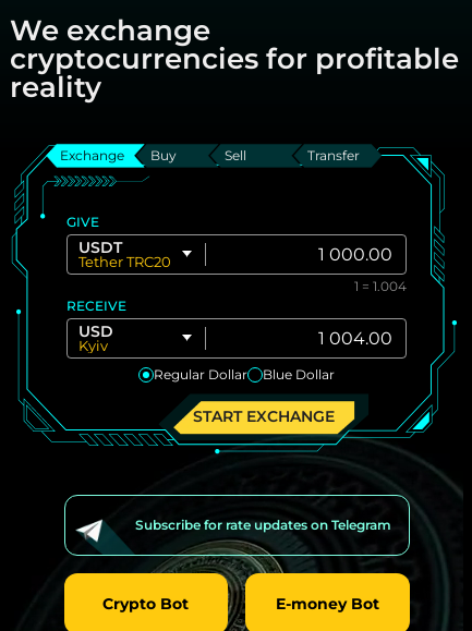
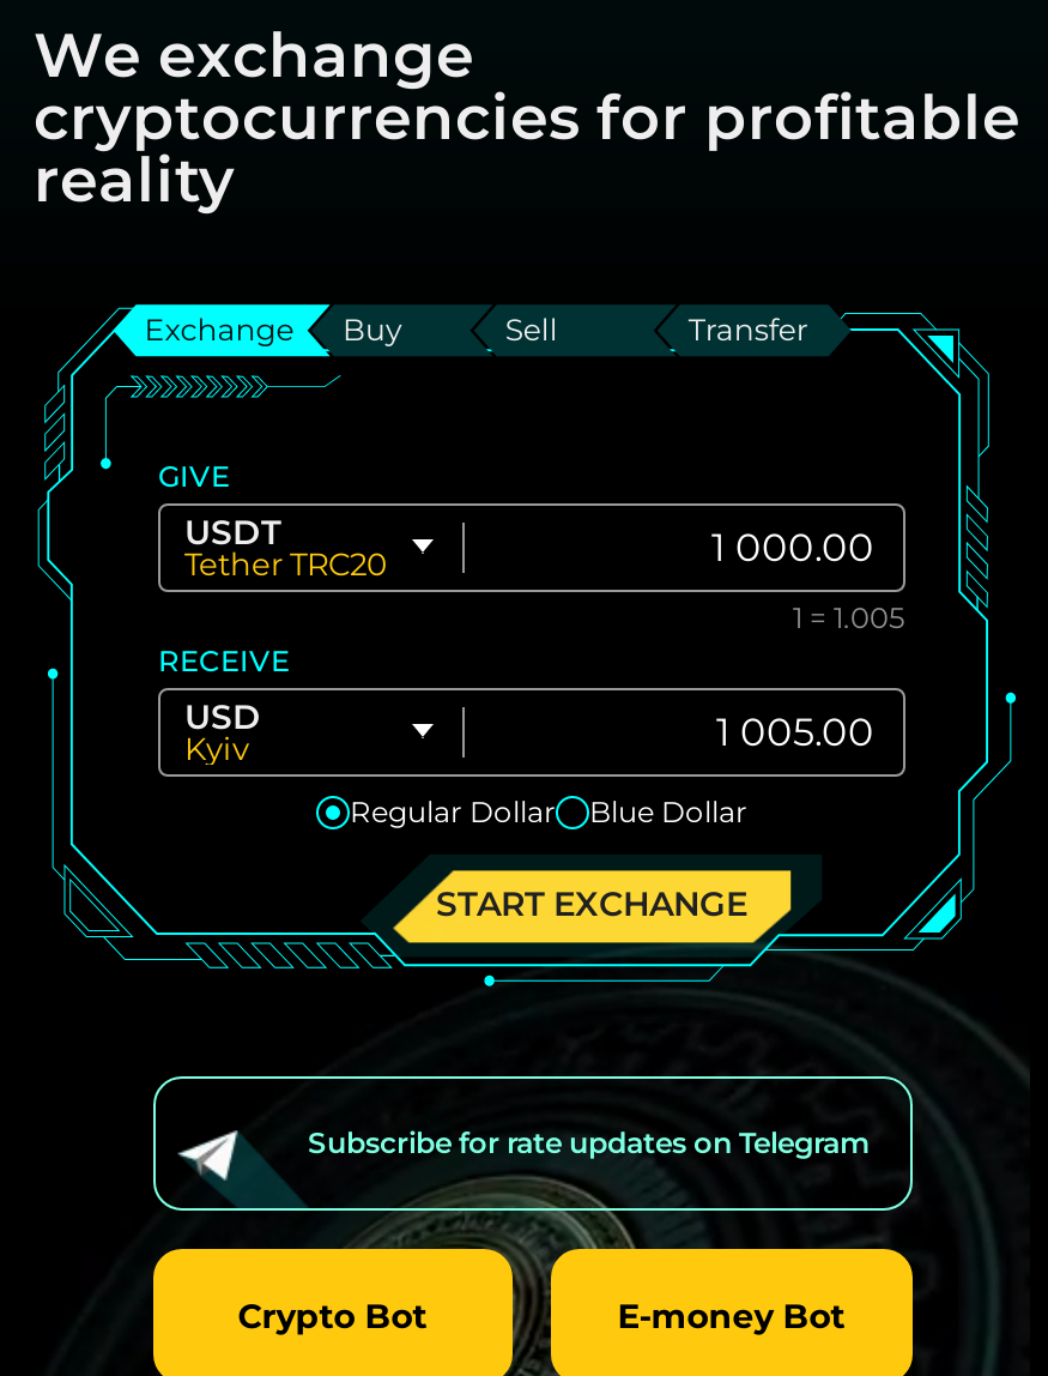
[354,278,407,294] 1 = 1.004 -> [793,599,905,635] 1 = 1.005

